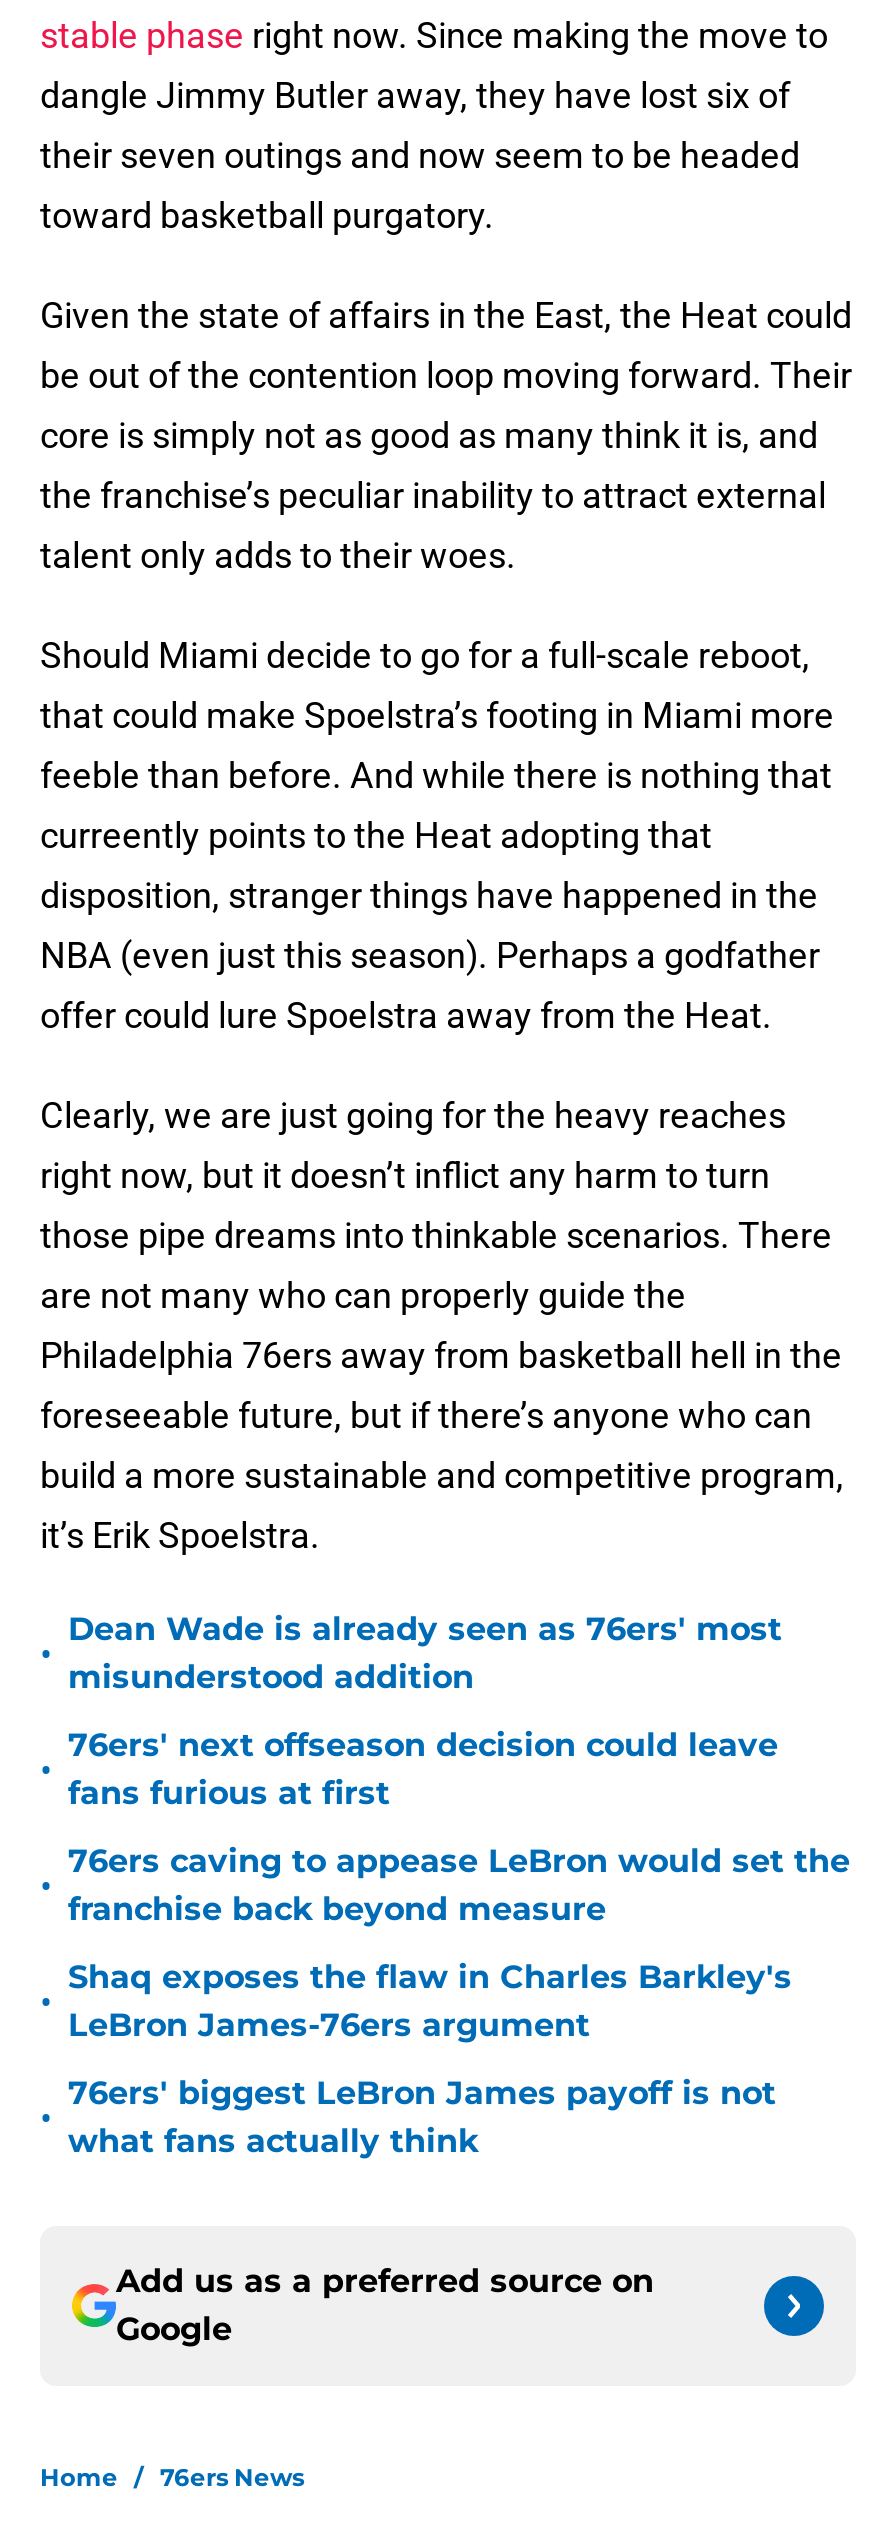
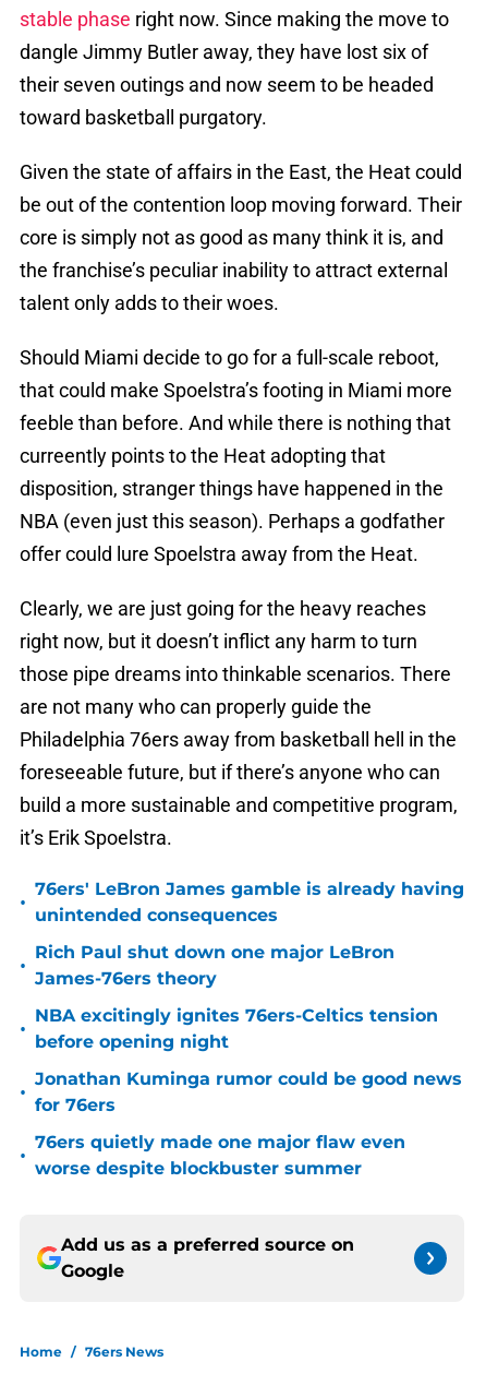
[68,1610,782,1696] Dean Wade is already seen as 76ers' most | misunderstood addition -> [35,879,464,925] 76ers' LeBron James gamble is already having | unintended consequences
[68,1726,778,1812] 76ers' next offseason decision could leave | fans furious at first -> [35,942,394,989] Rich Paul shut down one major LeBron | James-76ers theory
[68,1842,850,1928] 76ers caving to appease LeBron would set the | franchise back beyond measure -> [35,1005,438,1052] NBA excitingly ignites 76ers-Celtics tension | before opening night
[68,1958,792,2044] Shaq exposes the flaw in Charles Barkley's | LeBron James-76ers argument -> [35,1068,462,1115] Jonathan Kuminga rumor could be good news | for 76ers
[68,2074,776,2160] 76ers' biggest LeBron James payoff is not | what fans actually think -> [35,1132,405,1179] 76ers quietly made one major flaw even | worse despite blockbuster summer

